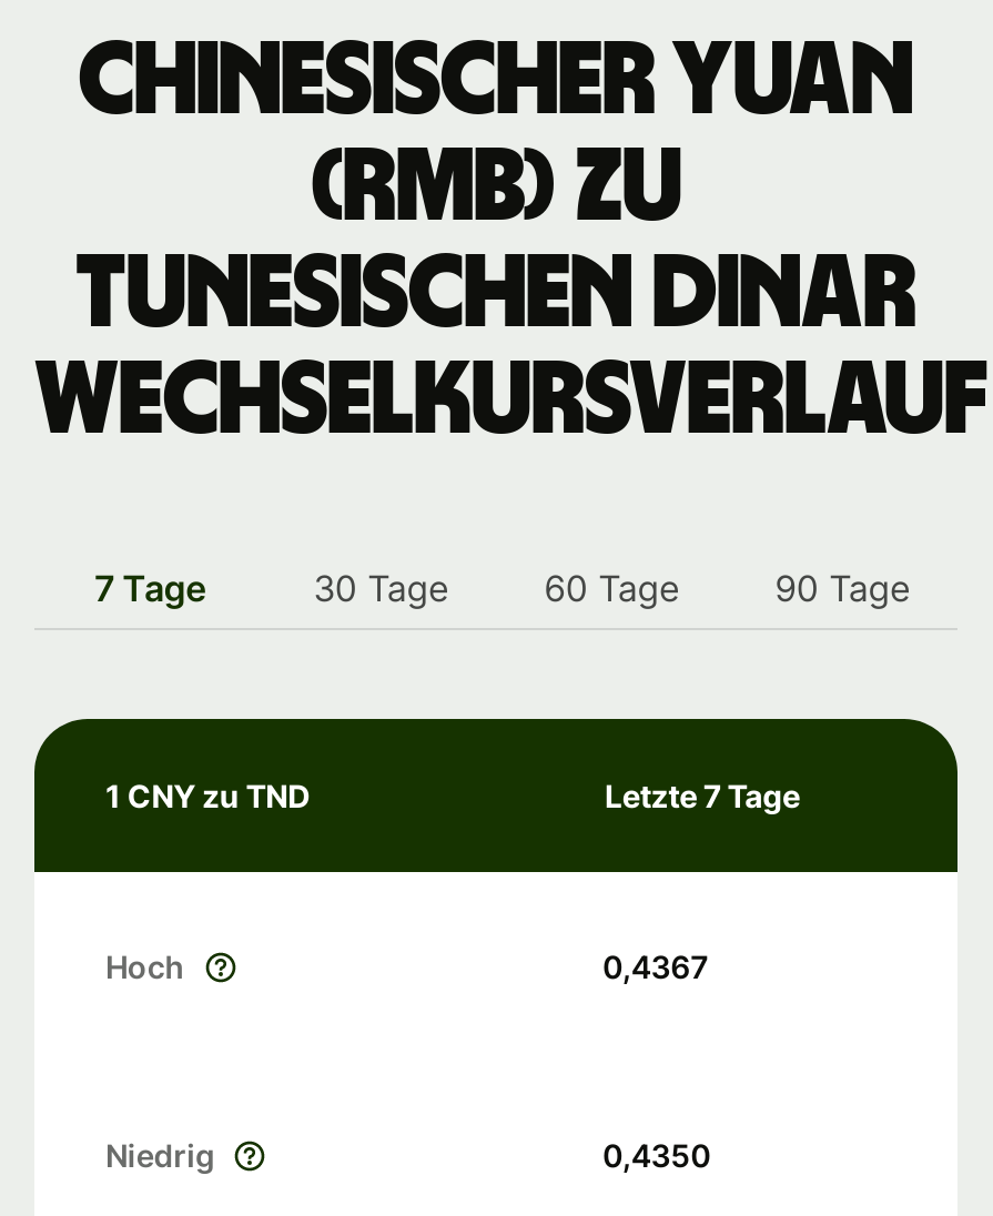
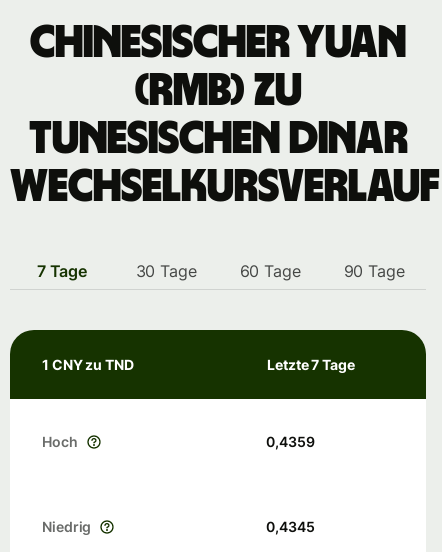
[602,948,708,985] 0,4367 -> [266,433,314,450] 0,4359
[602,1136,710,1174] 0,4350 -> [266,518,314,535] 0,4345

